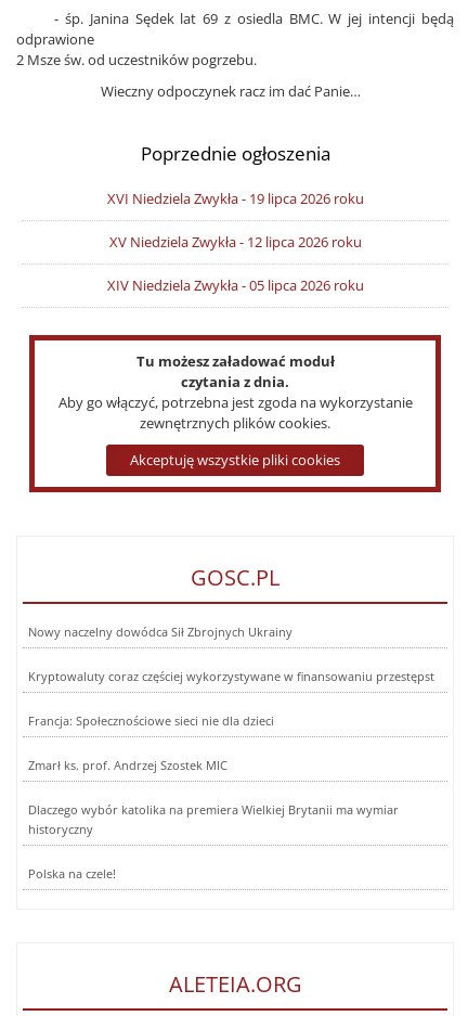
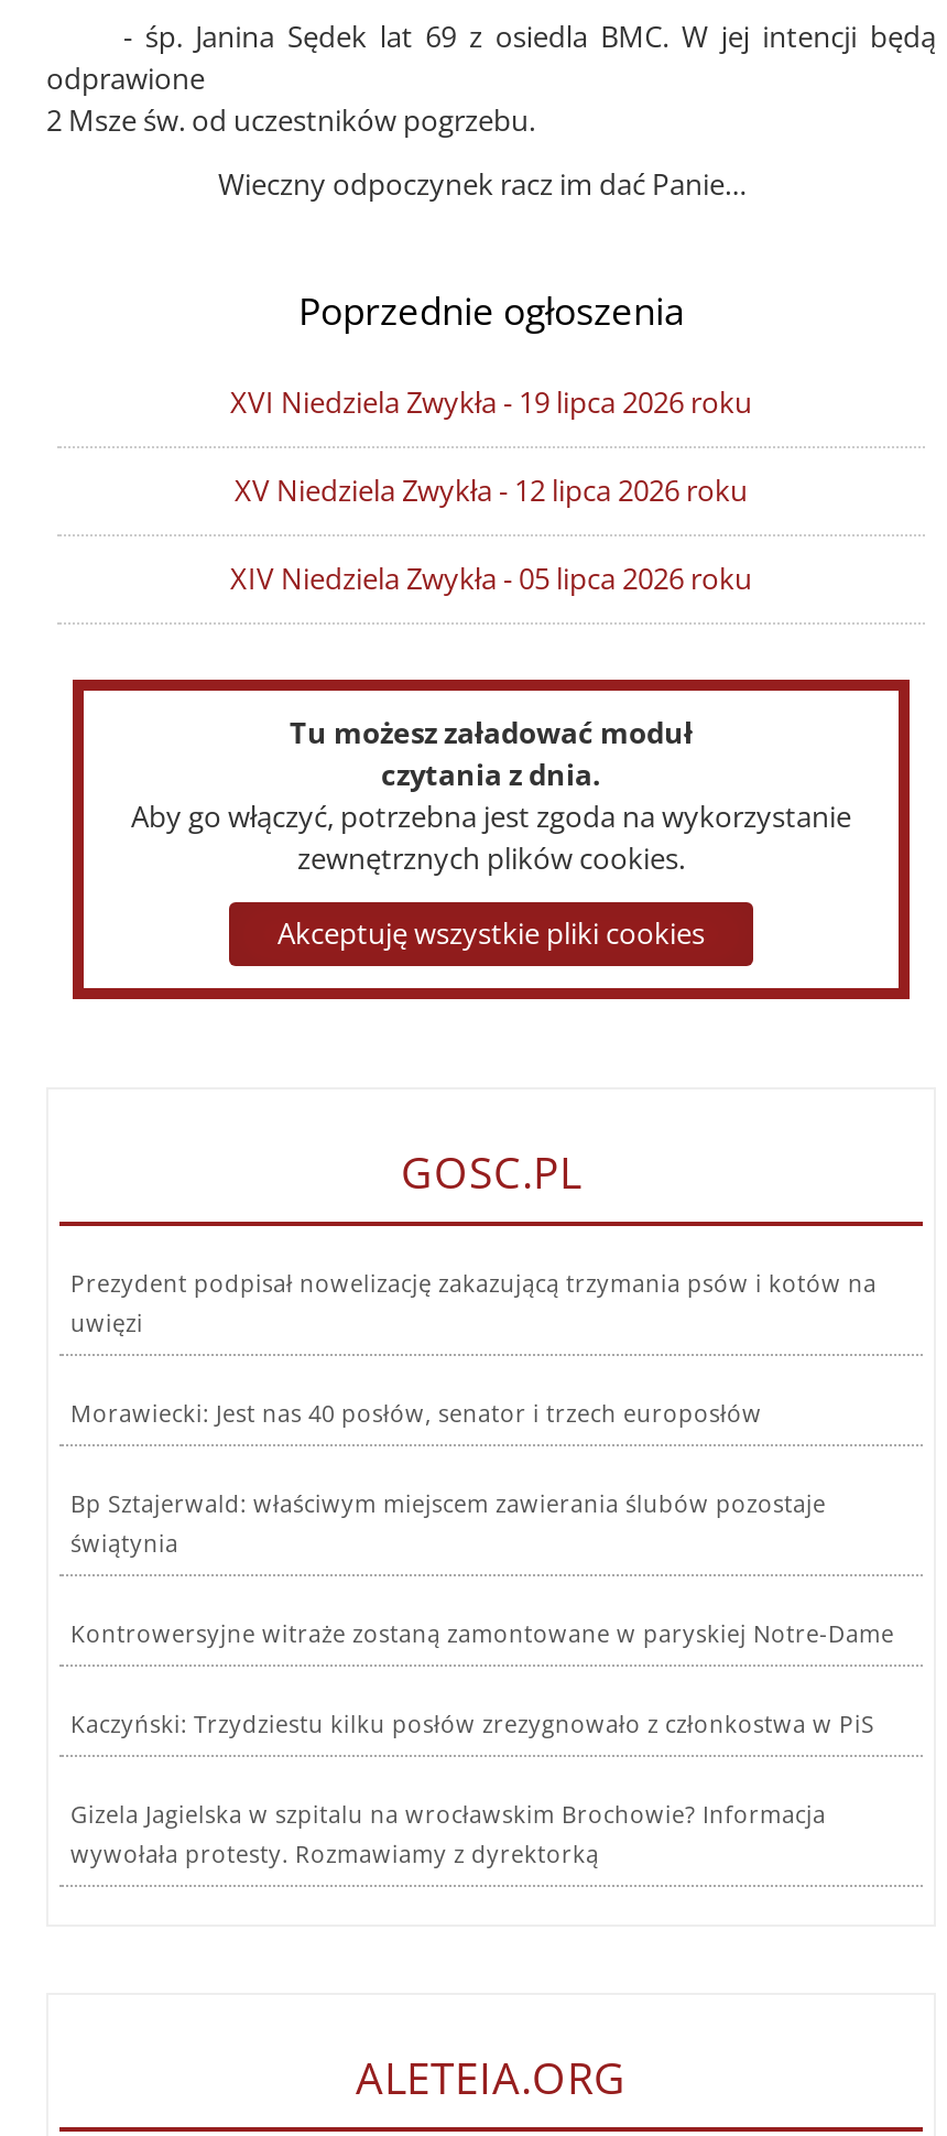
[28,624,292,640] Nowy naczelny dowódca Sił Zbrojnych Ukrainy -> [70,1267,877,1338] Prezydent podpisał nowelizację zakazującą trzymania psów i kotów na | uwięzi
[28,669,434,684] Kryptowaluty coraz częściej wykorzystywane w finansowaniu przestępst -> [70,1397,762,1428] Morawiecki: Jest nas 40 posłów, senator i trzech europosłów
[28,713,274,728] Francja: Społecznościowe sieci nie dla dzieci -> [70,1488,826,1558] Bp Sztajerwald: właściwym miejscem zawierania ślubów pozostaje | świątynia
[28,758,227,773] Zmarł ks. prof. Andrzej Szostek MIC -> [70,1618,894,1649] Kontrowersyjne witraże zostaną zamontowane w paryskiej Notre-Dame
[28,802,399,837] Dlaczego wybór katolika na premiera Wielkiej Brytanii ma wymiar | historyczny -> [70,1708,874,1739] Kaczyński: Trzydziestu kilku posłów zrezygnowało z członkostwa w PiS
[28,866,116,881] Polska na czele! -> [70,1798,826,1869] Gizela Jagielska w szpitalu na wrocławskim Brochowie? Informacja | wywołała protesty. Rozmawiamy z dyrektorką

